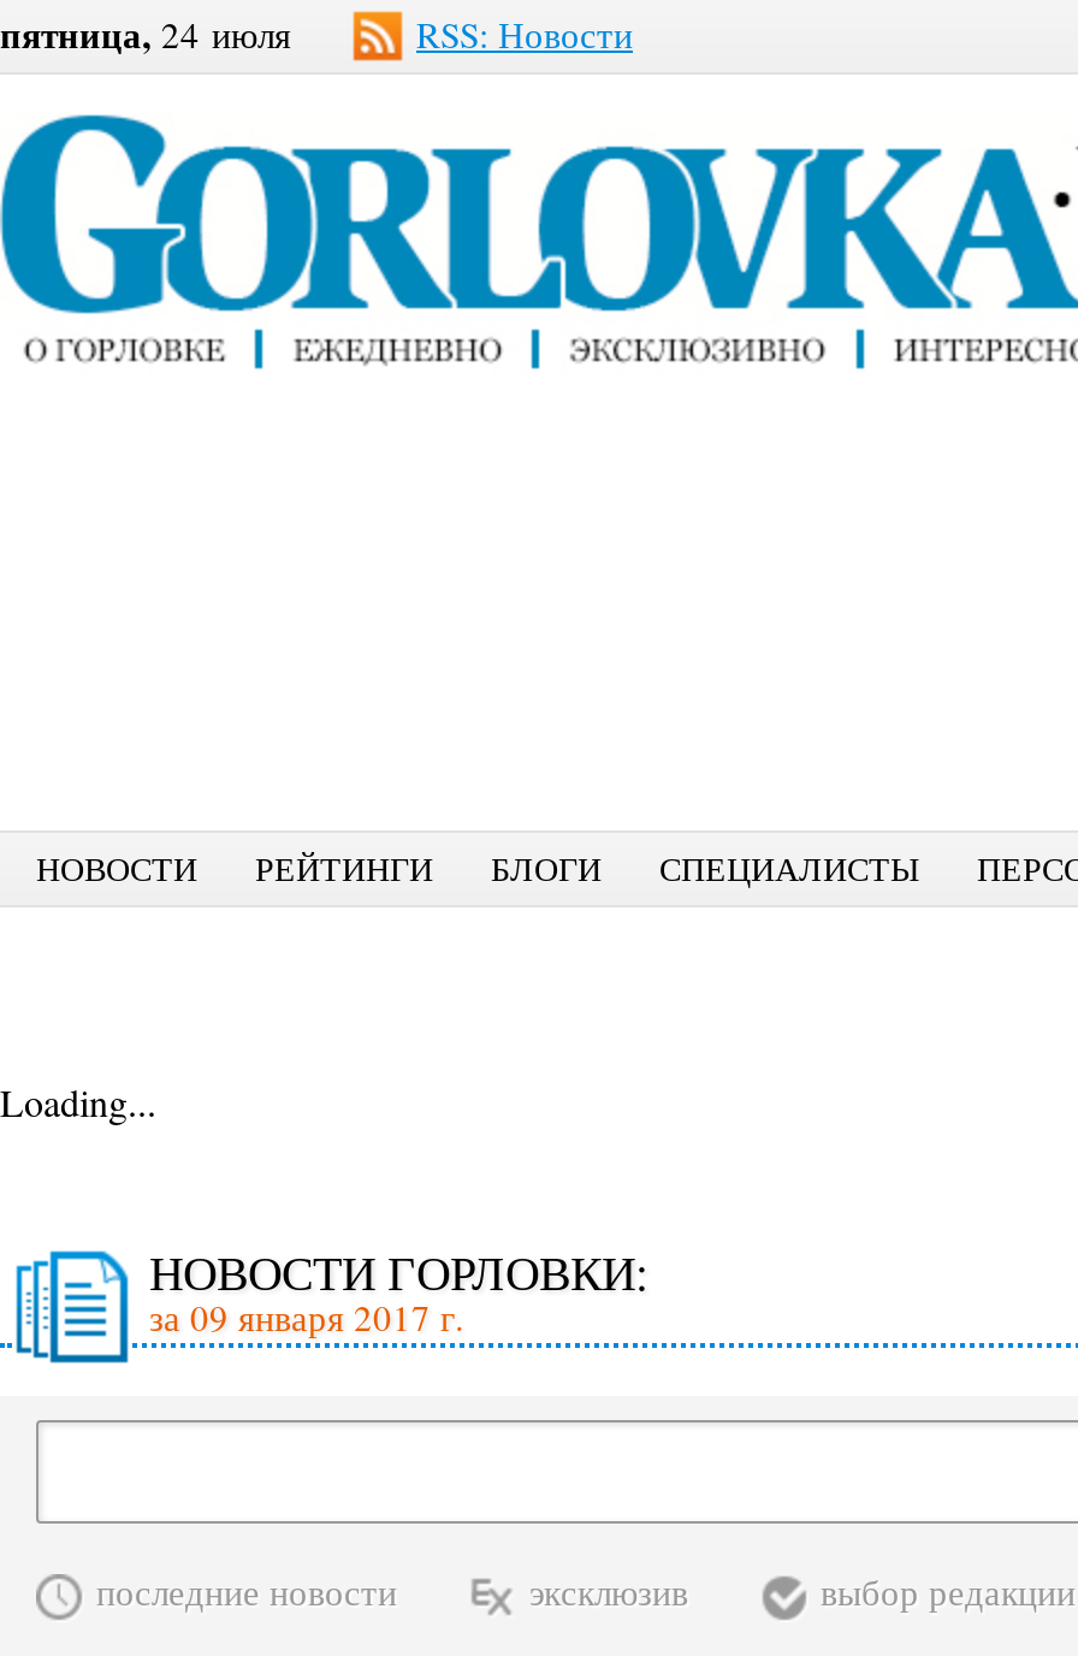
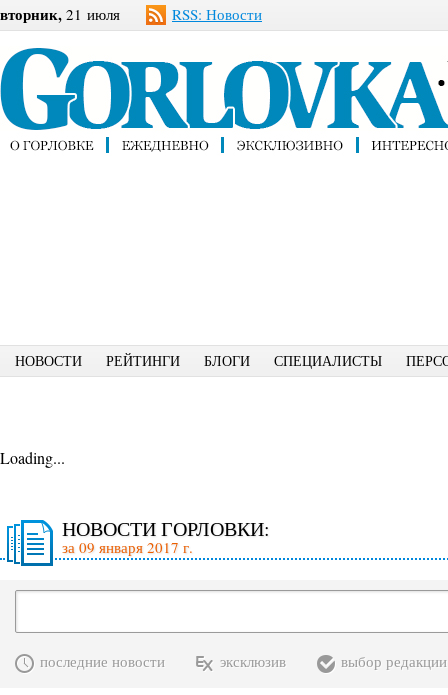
[0,7,291,60] пятница, 24 июля -> [0,3,120,25] вторник, 21 июля

